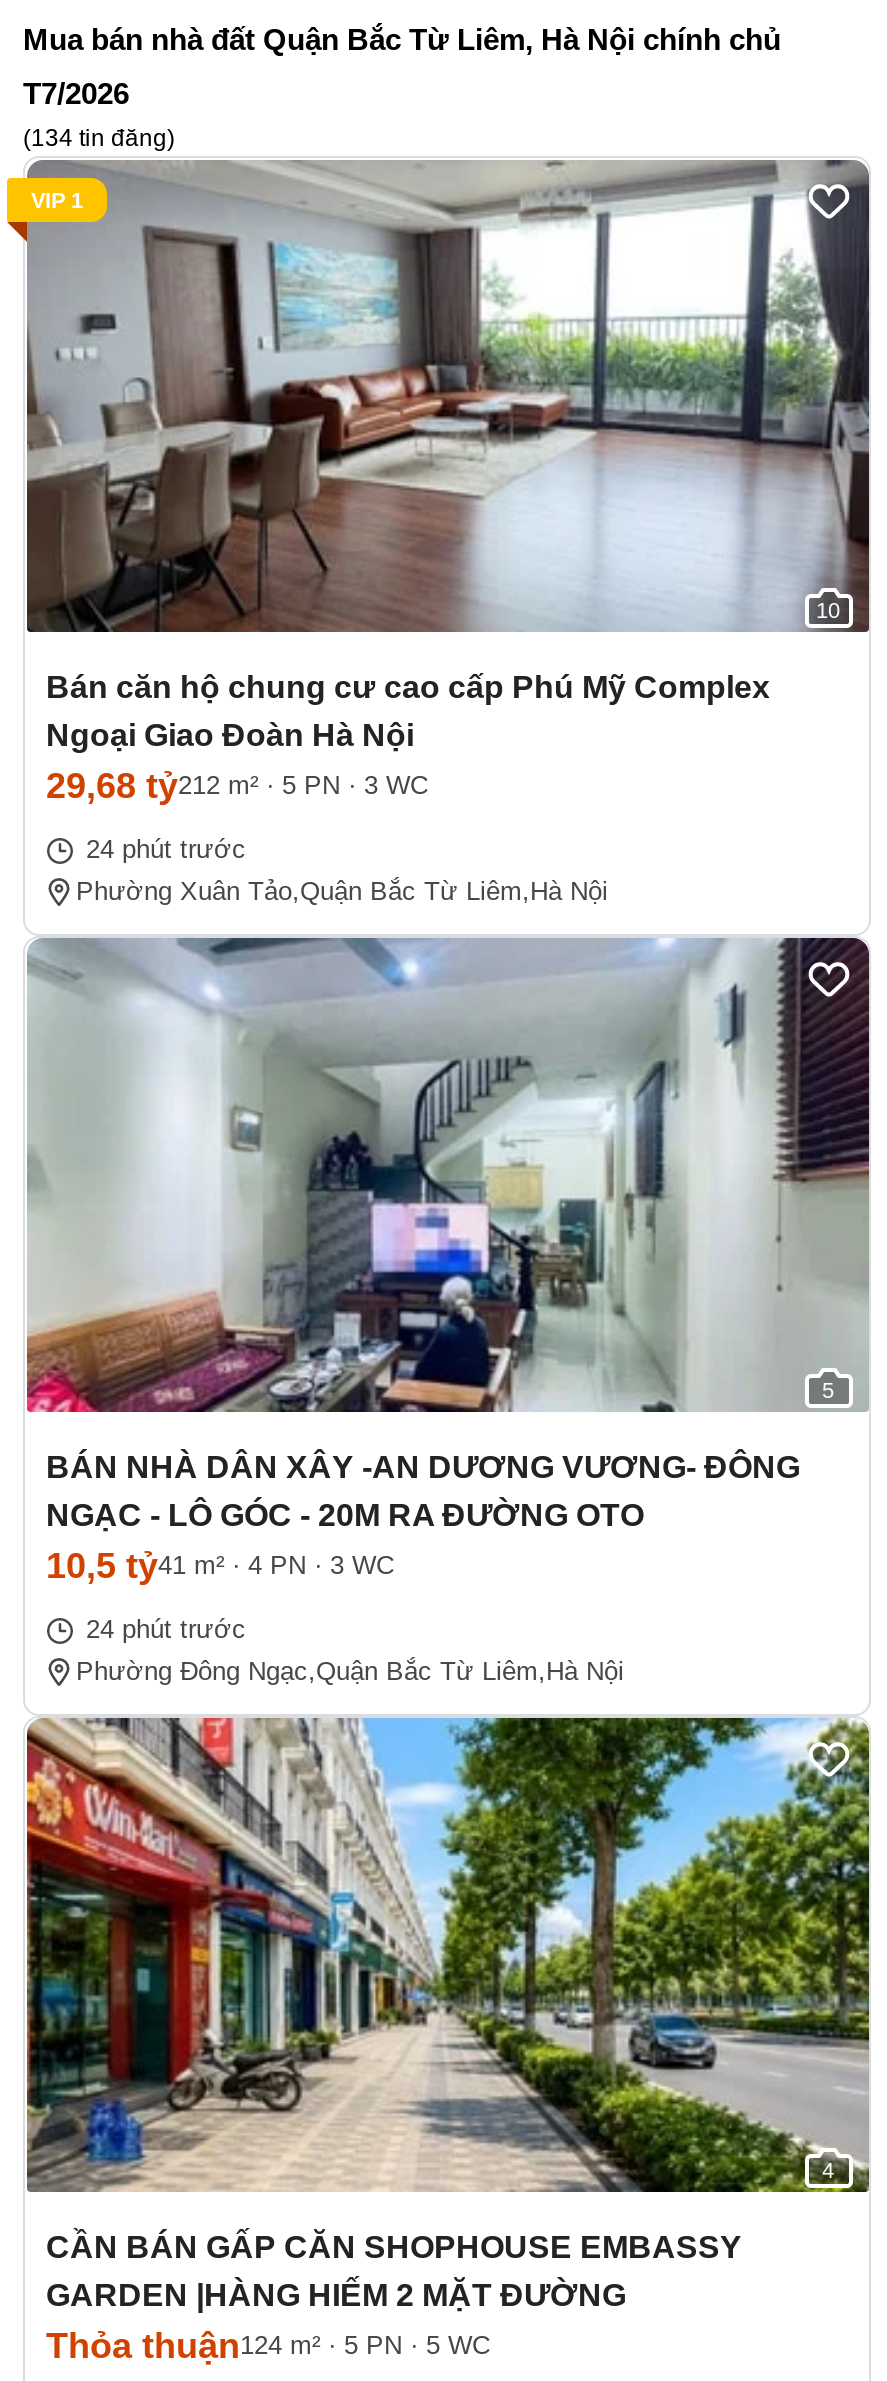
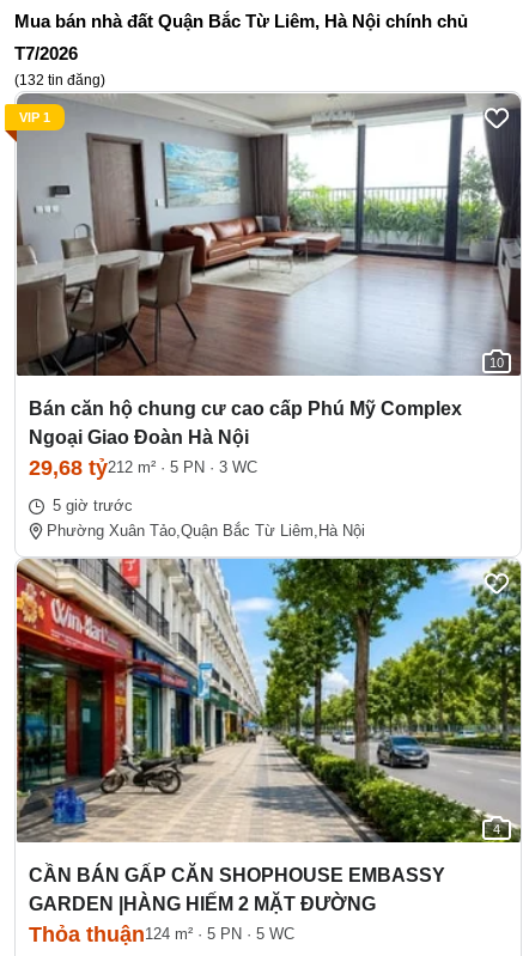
[23,124,175,152] (134 tin đăng) -> [14,72,105,89] (132 tin đăng)
[86,835,246,865] 24 phút trước -> [52,497,132,515] 5 giờ trước
[25,936,869,1686] [image] | 5 | BÁN NHÀ DÂN XÂY -AN DƯƠNG VƯƠNG- ĐÔNG | NGẠC - LÔ GÓC - 20M RA ĐƯỜNG OTO | 10,5 tỷ41 m² · 4 PN · 3 WC | 24 phút trước | Phường Đông Ngạc,Quận Bắc Từ Liêm,Hà Nội -> none

